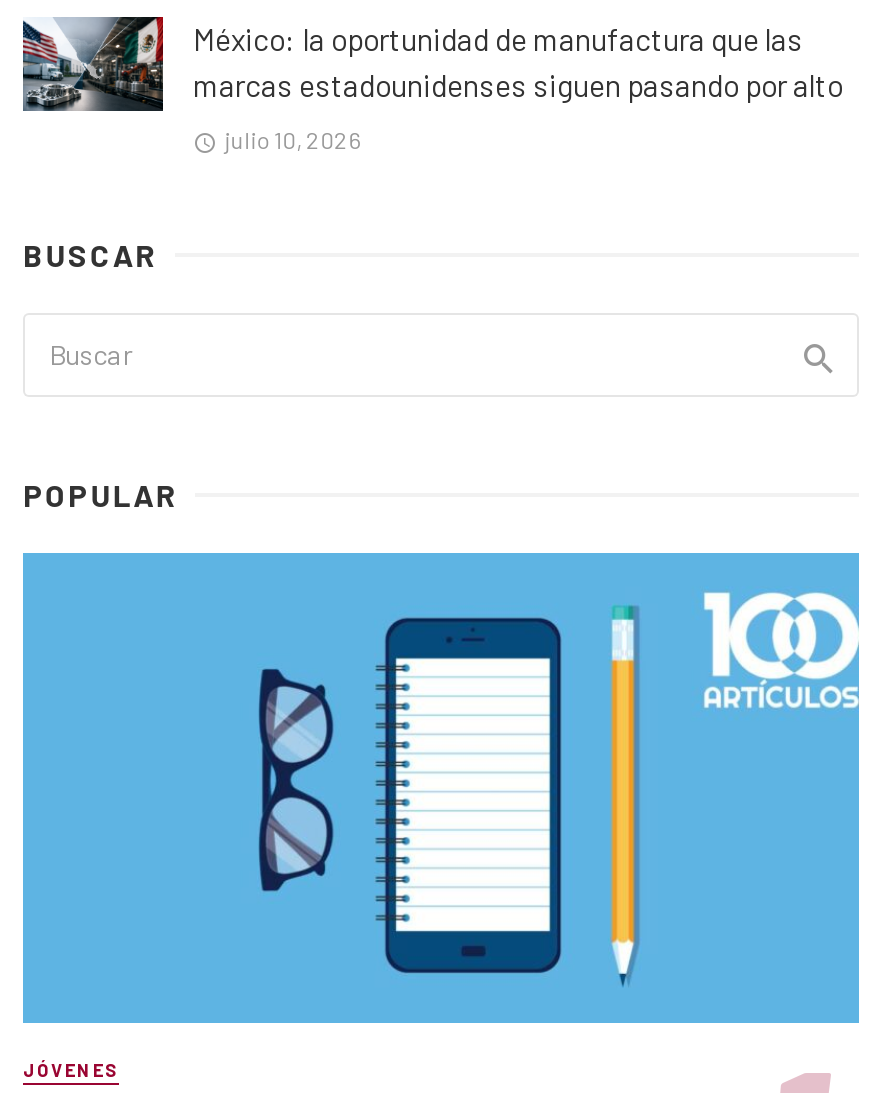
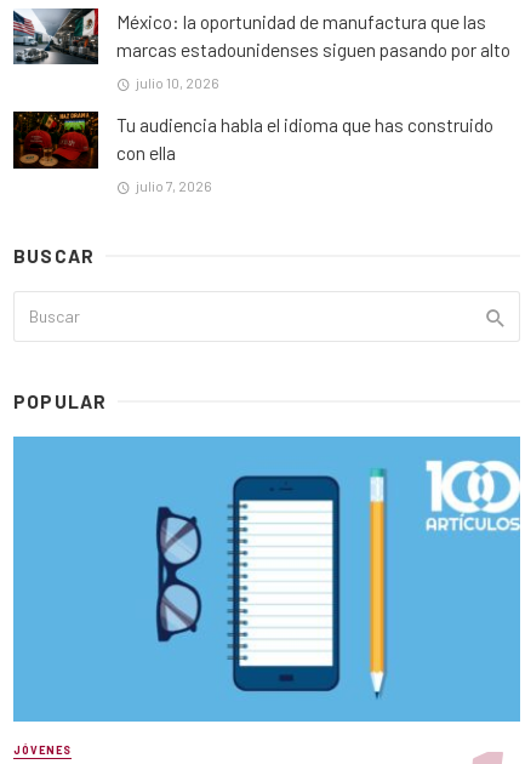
none -> [12,110,493,194] [image] | Tu audiencia habla el idioma que has construido | con ella | julio 7, 2026

